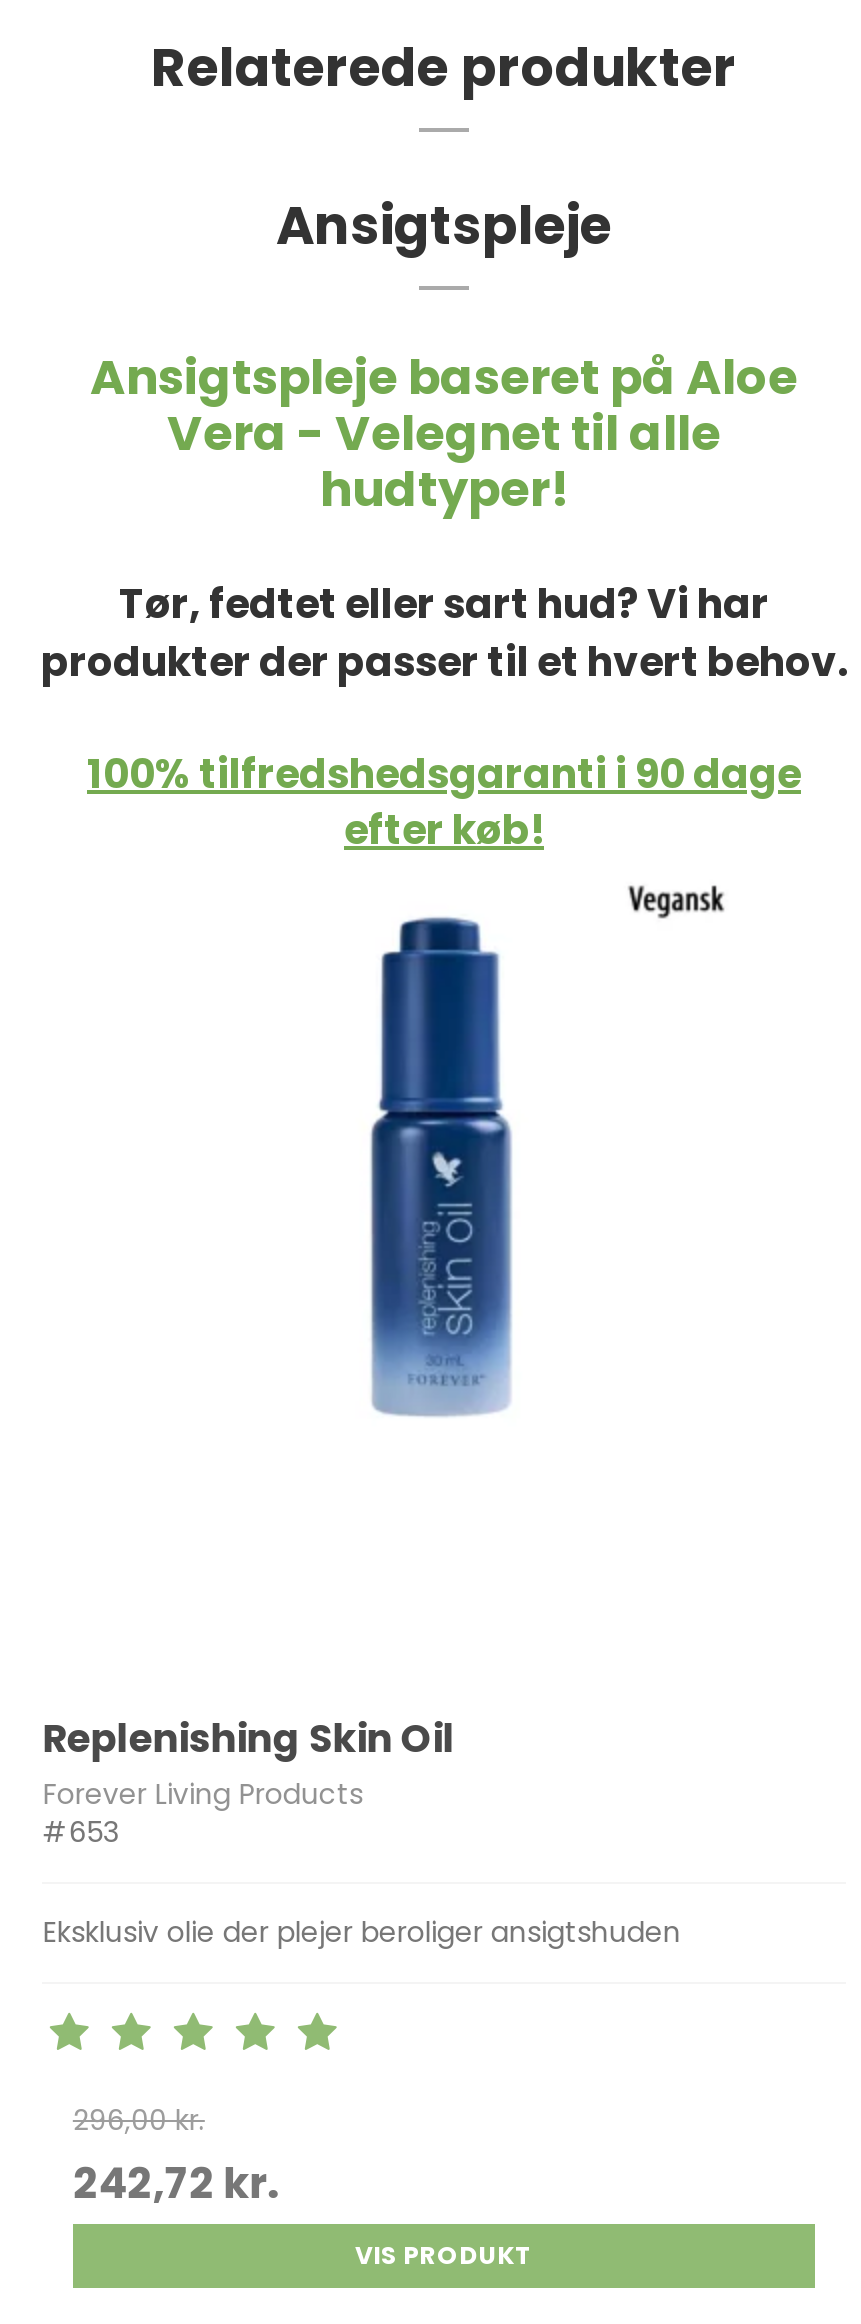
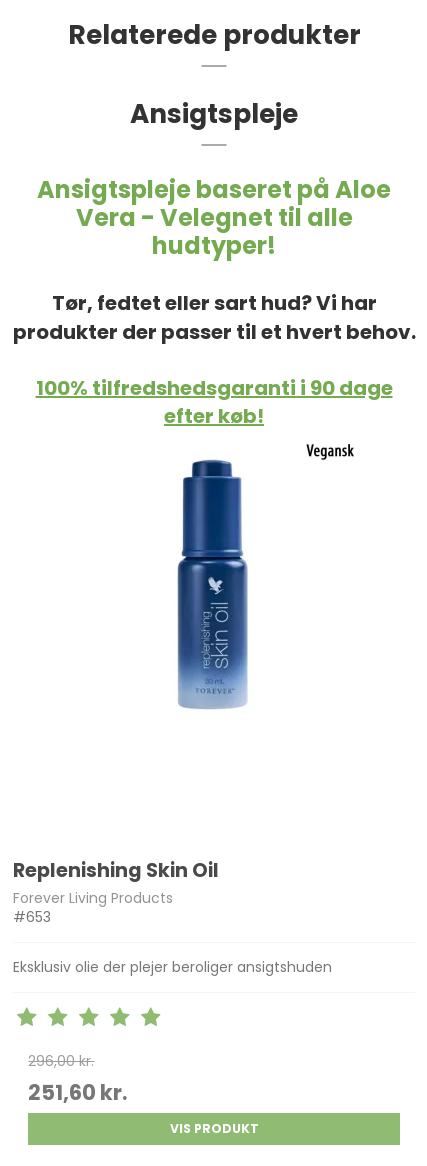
[73,2154,277,2212] 242,72 kr. -> [28,1078,127,1107] 251,60 kr.

